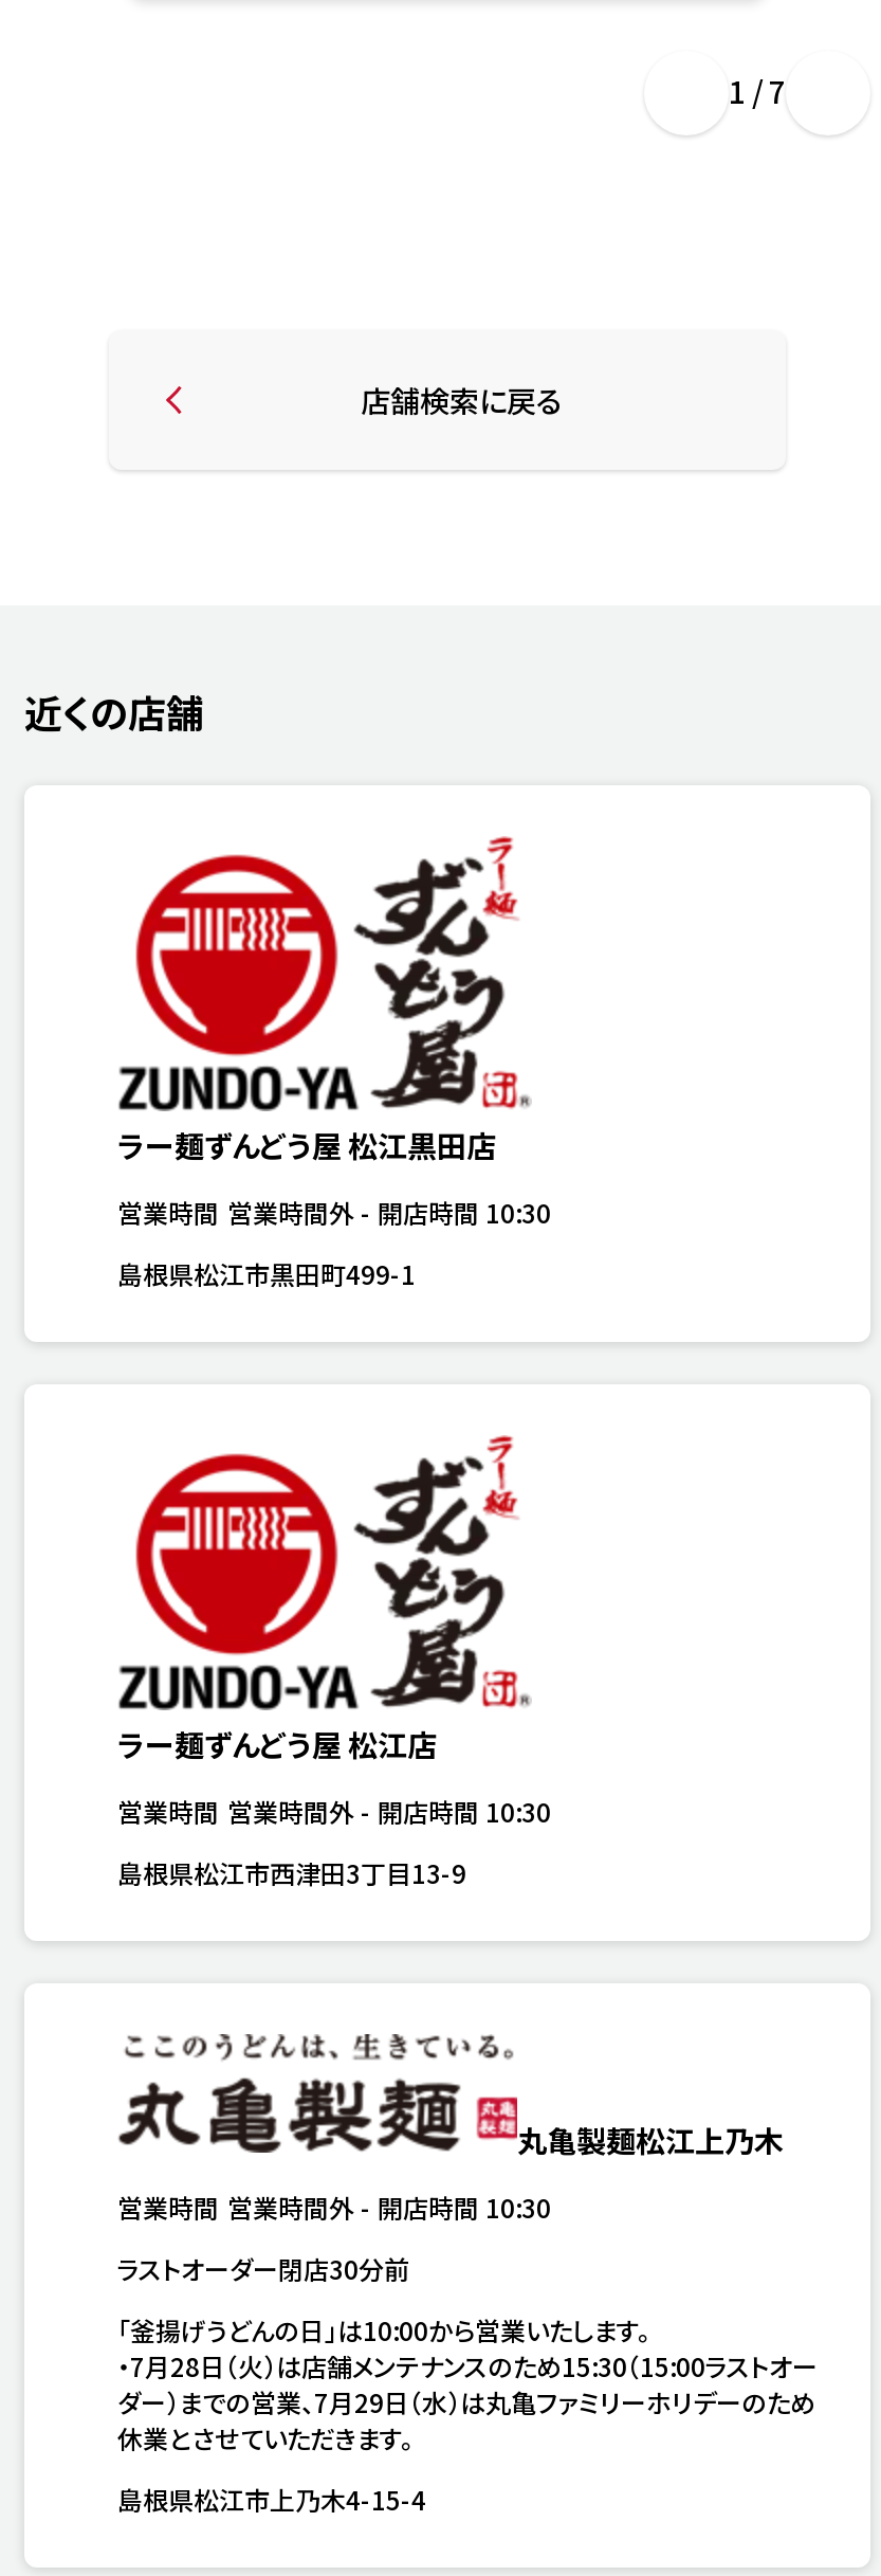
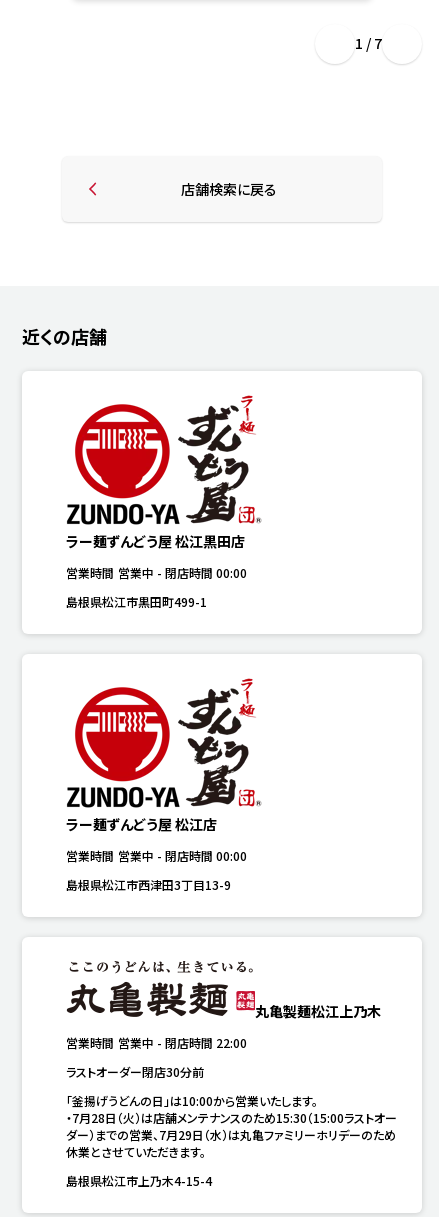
[117,1193,551,1229] 営業時間 営業時間外-開店時間 10:30 -> [66,564,247,581] 営業時間 営業中-閉店時間 00:00
[117,1792,551,1828] 営業時間 営業時間外-開店時間 10:30 -> [66,847,247,864] 営業時間 営業中-閉店時間 00:00
[117,2188,551,2224] 営業時間 営業時間外-開店時間 10:30 -> [66,1034,247,1051] 営業時間 営業中-閉店時間 22:00

